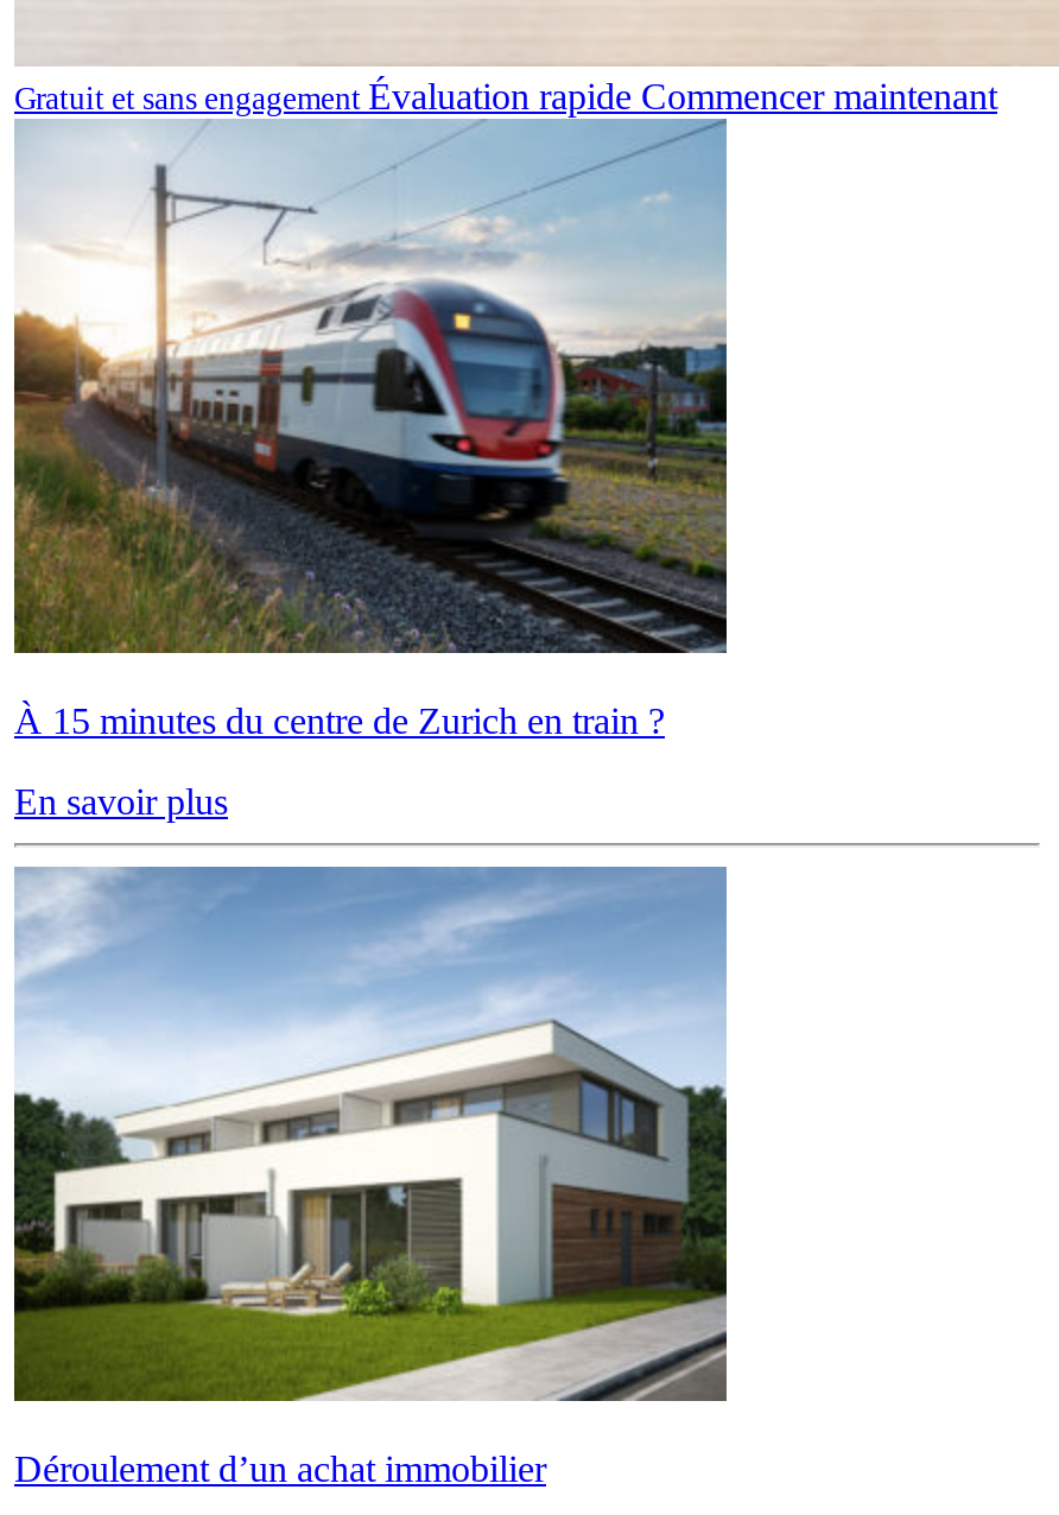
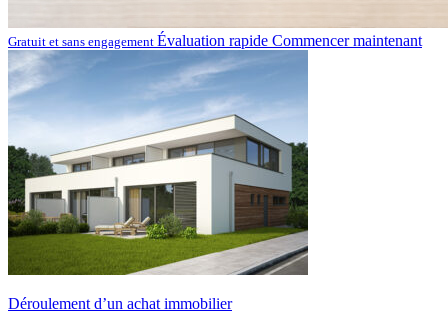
[12,123,727,822] [image] | À 15 minutes du centre de Zurich en train ? | En savoir plus -> none

